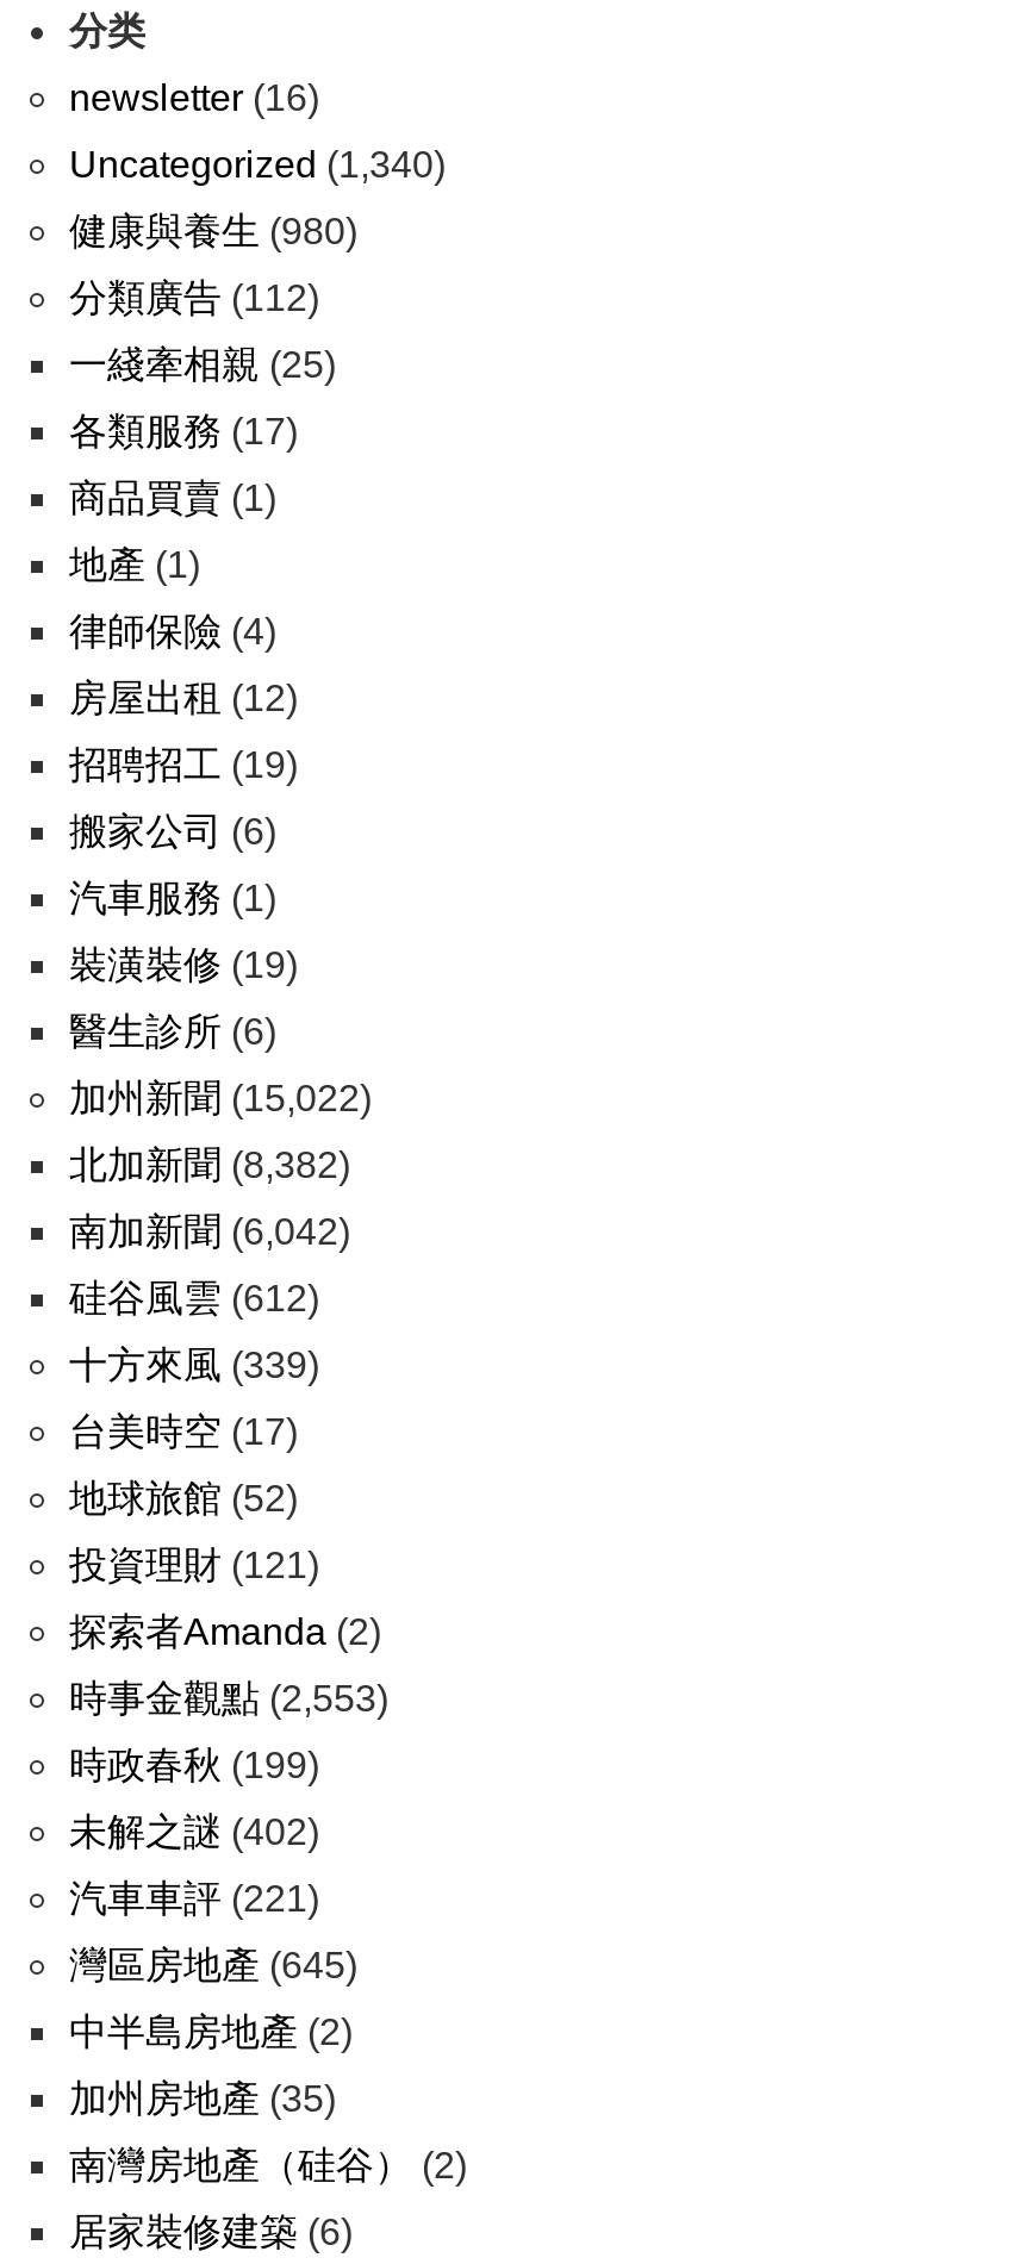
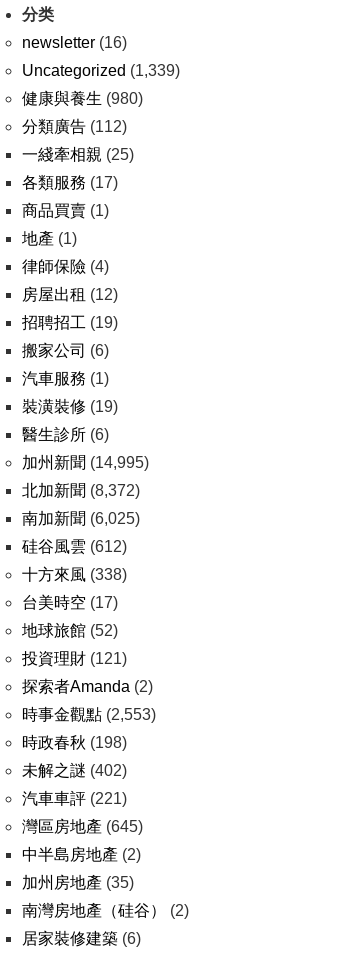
[69,144,446,185] Uncategorized (1,340) -> [22,62,180,79] Uncategorized (1,339)
[69,1078,372,1118] 加州新聞(15,022) -> [22,454,149,471] 加州新聞(14,995)
[69,1145,350,1185] 北加新聞(8,382) -> [22,482,140,499] 北加新聞(8,372)
[69,1211,350,1252] 南加新聞(6,042) -> [22,510,140,527] 南加新聞(6,025)
[69,1345,319,1385] 十方來風(339) -> [22,566,127,583] 十方來風(338)
[69,1745,319,1785] 時政春秋(199) -> [22,734,127,751] 時政春秋(198)

